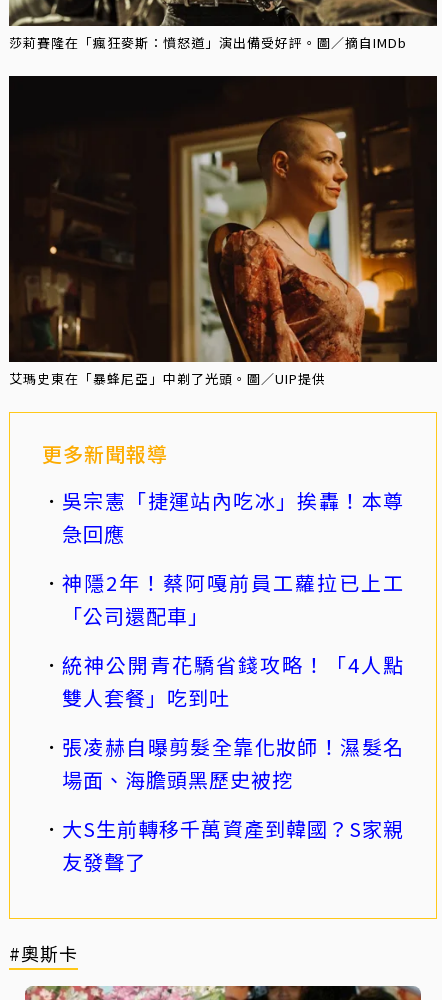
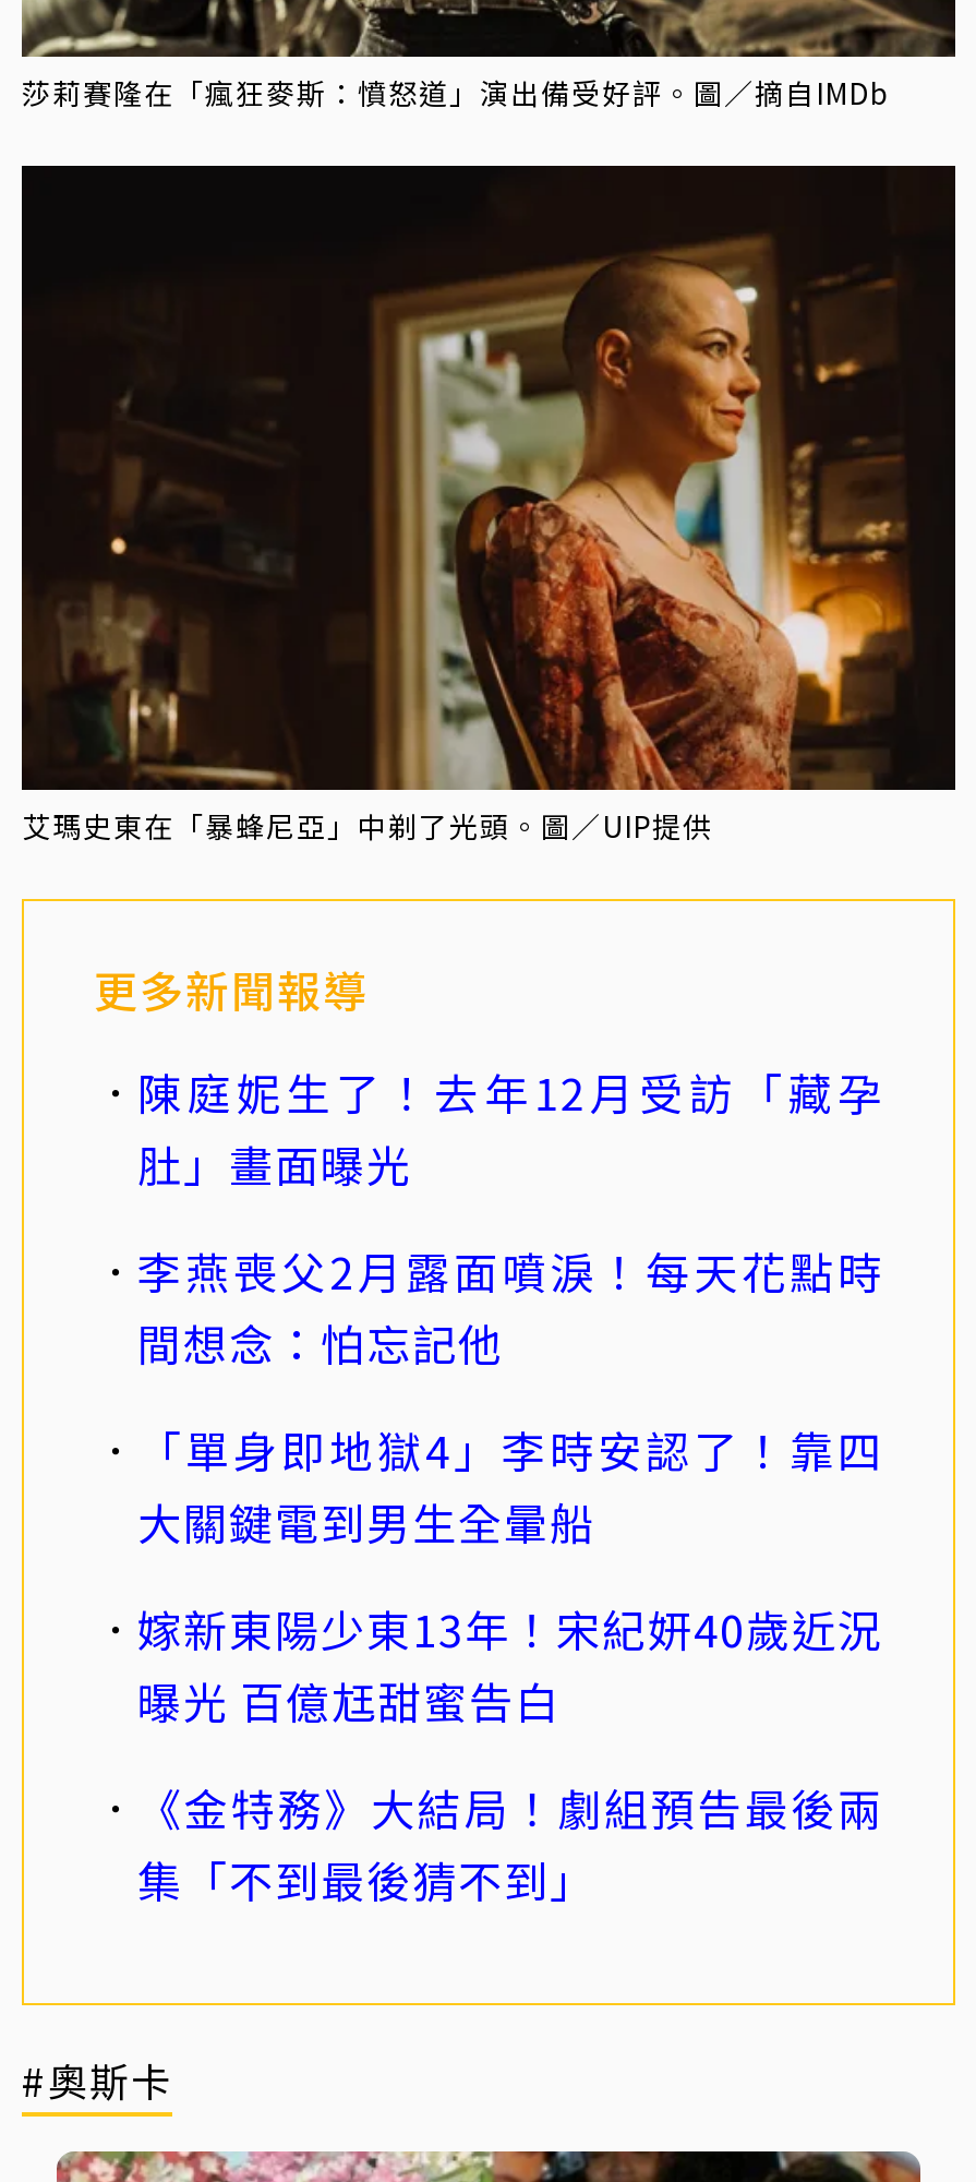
[62,486,404,548] 吳宗憲「捷運站內吃冰」挨轟！本尊 | 急回應 -> [137,1060,883,1196] 陳庭妮生了！去年12月受訪「藏孕 | 肚」畫面曝光
[62,568,404,630] 神隱2年！蔡阿嘎前員工蘿拉已上工 | 「公司還配車」 -> [137,1239,883,1375] 李燕喪父2月露面噴淚！每天花點時 | 間想念：怕忘記他
[62,650,404,712] 統神公開青花驕省錢攻略！「4人點 | 雙人套餐」吃到吐 -> [137,1418,883,1554] 「單身即地獄4」李時安認了！靠四 | 大關鍵電到男生全暈船
[62,732,404,794] 張凌赫自曝剪髮全靠化妝師！濕髮名 | 場面、海膽頭黑歷史被挖 -> [137,1597,883,1733] 嫁新東陽少東13年！宋紀妍40歲近況 | 曝光 百億尪甜蜜告白
[62,814,404,876] 大S生前轉移千萬資產到韓國？S家親 | 友發聲了 -> [137,1776,883,1911] 《金特務》大結局！劇組預告最後兩 | 集「不到最後猜不到」

